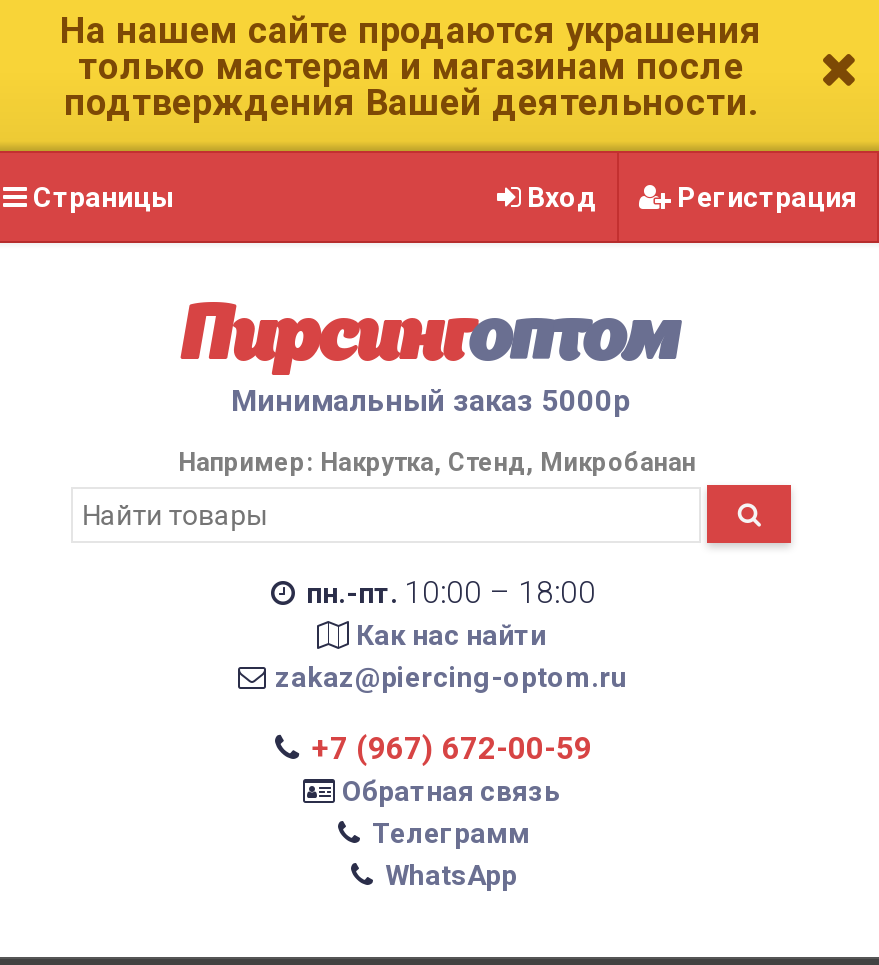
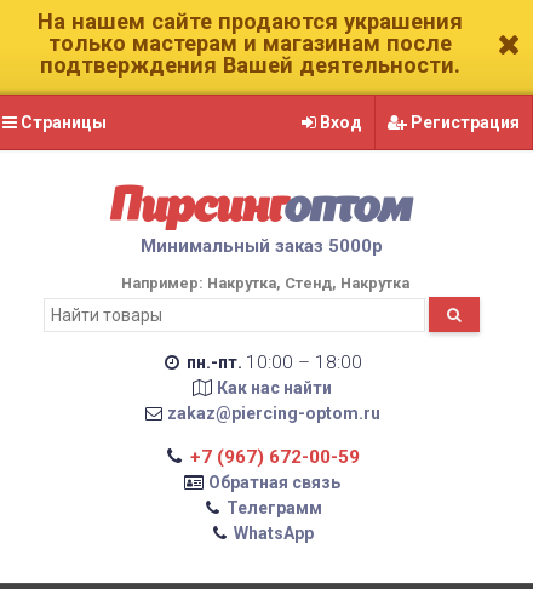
[178,447,696,477] Например: Накрутка Стенд Микробанан -> [121,274,409,292] Например: Накрутка Стенд Накрутка

